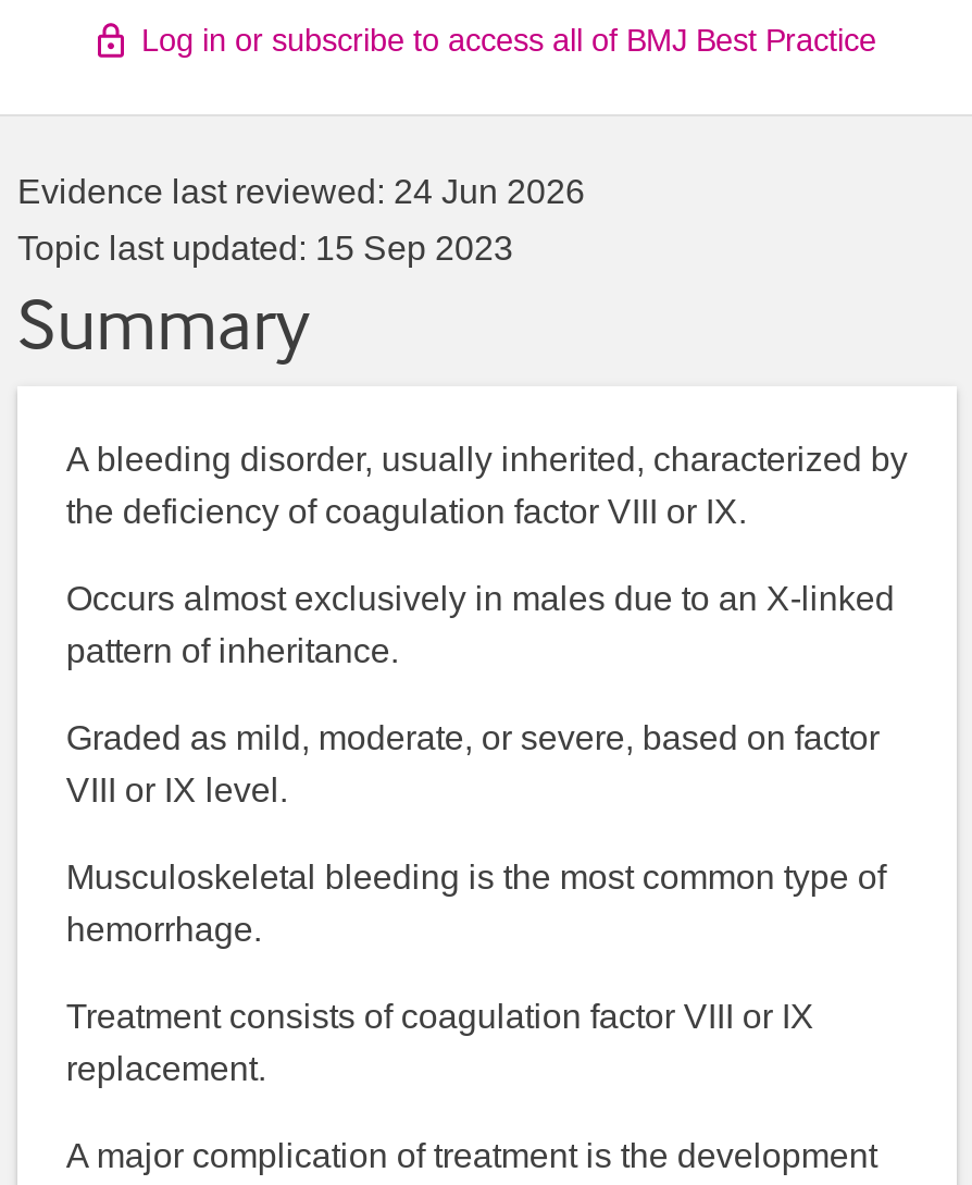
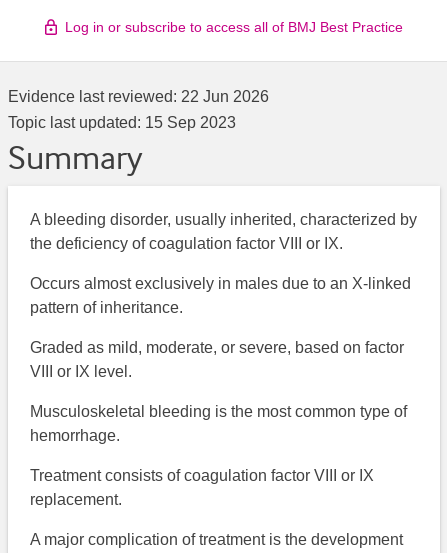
[17,173,585,210] Evidence last reviewed: 24 Jun 2026 -> [8,88,269,105] Evidence last reviewed: 22 Jun 2026

